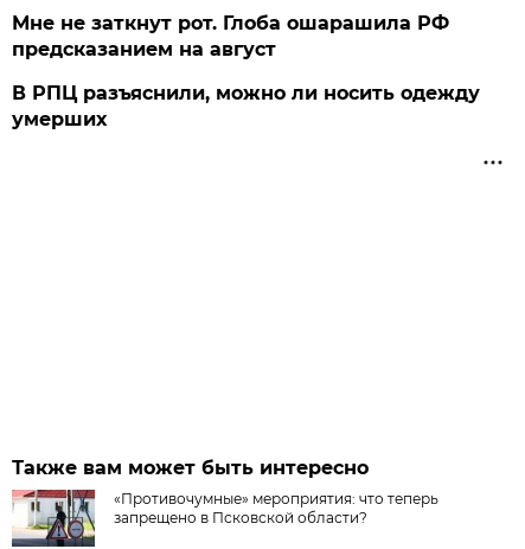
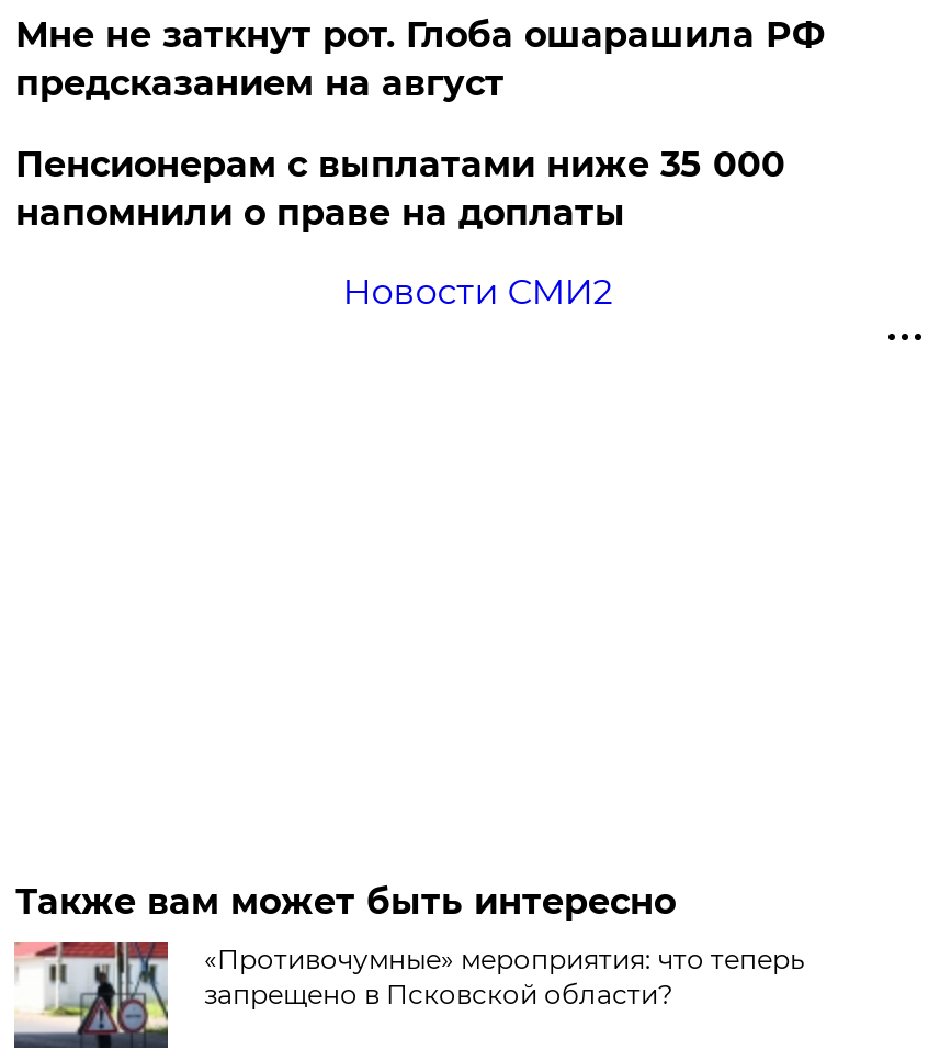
[12,82,480,130] В РПЦ разъяснили, можно ли носить одежду | умерших -> [15,144,785,313] Пенсионерам с выплатами ниже 35 000 | напомнили о праве на доплаты | Новости СМИ2

